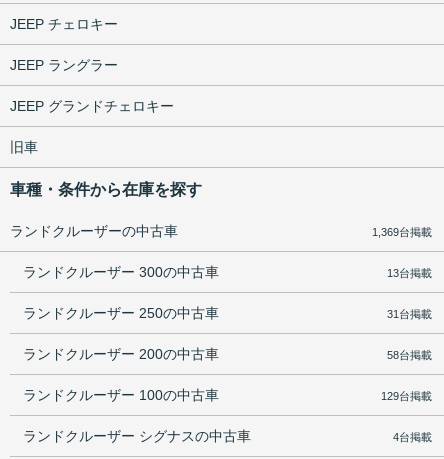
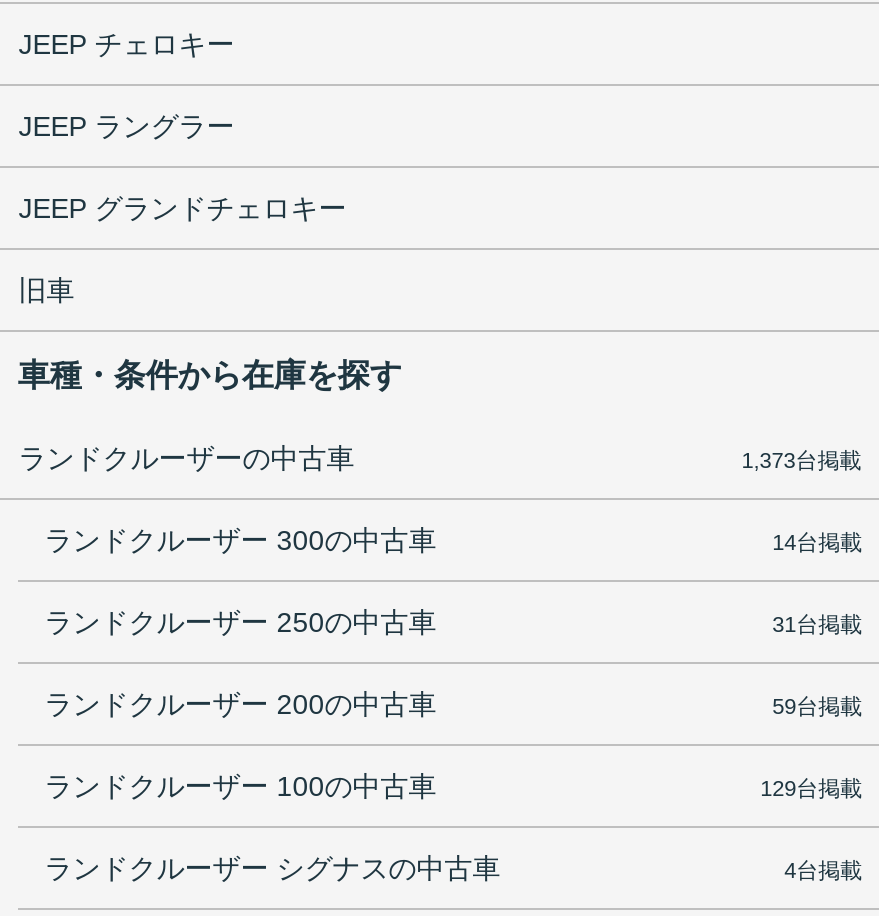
[372,226,432,238] 1,369台掲載 -> [742,448,862,472] 1,373台掲載
[387,267,432,279] 13台掲載 -> [772,530,862,554] 14台掲載
[387,349,432,361] 58台掲載 -> [772,694,862,718] 59台掲載

